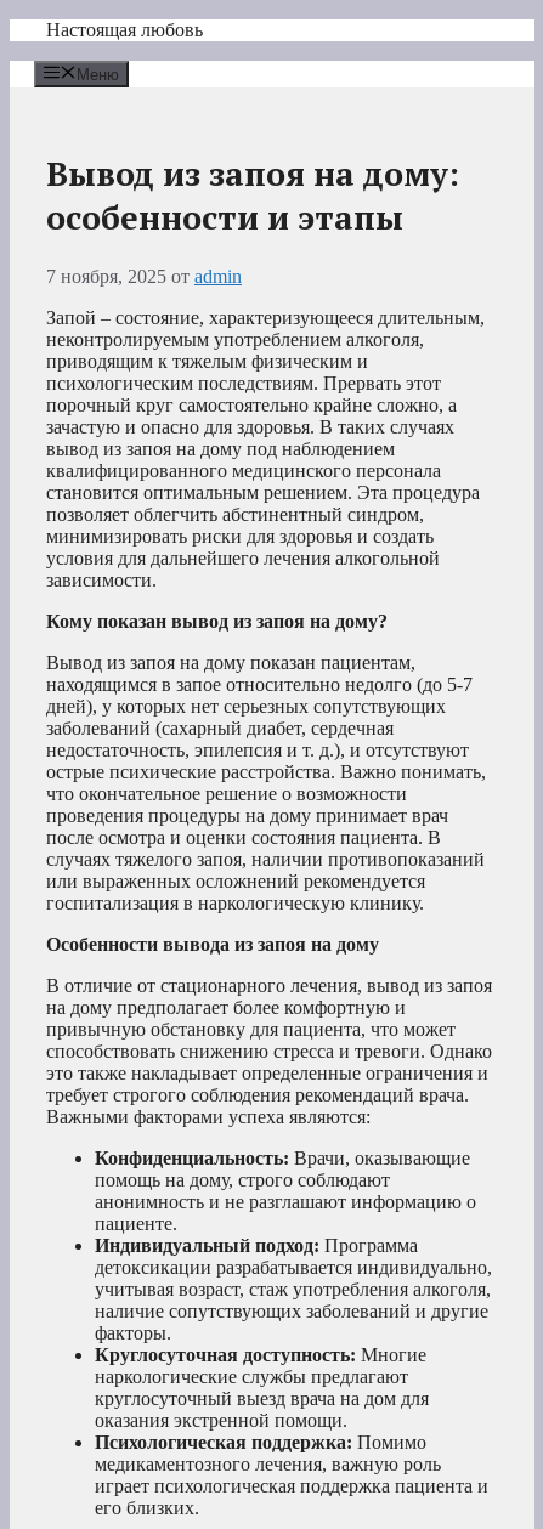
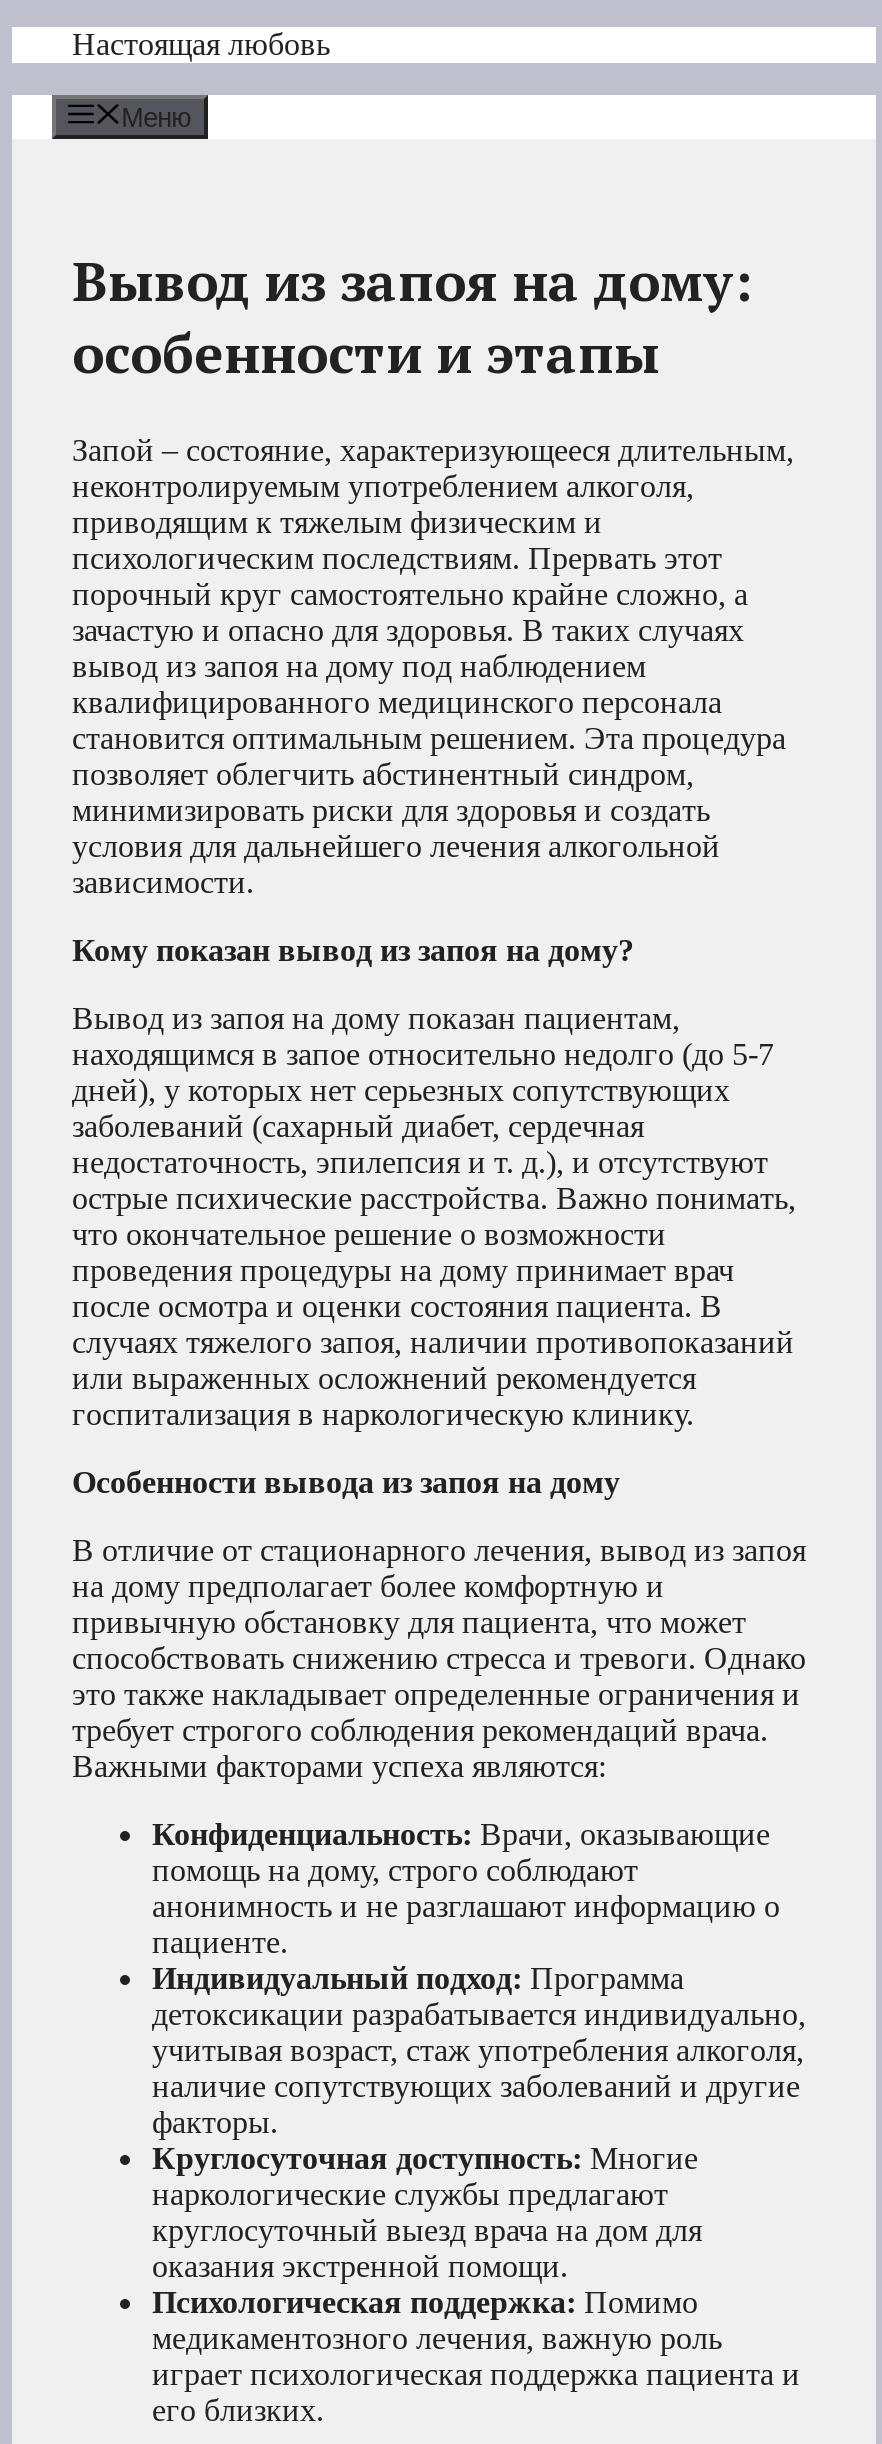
[46,266,242,287] 7 ноября, 2025 от admin -> none

